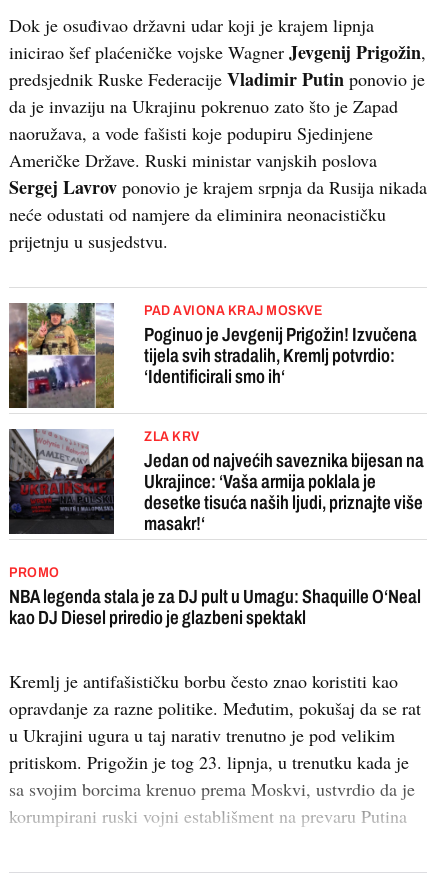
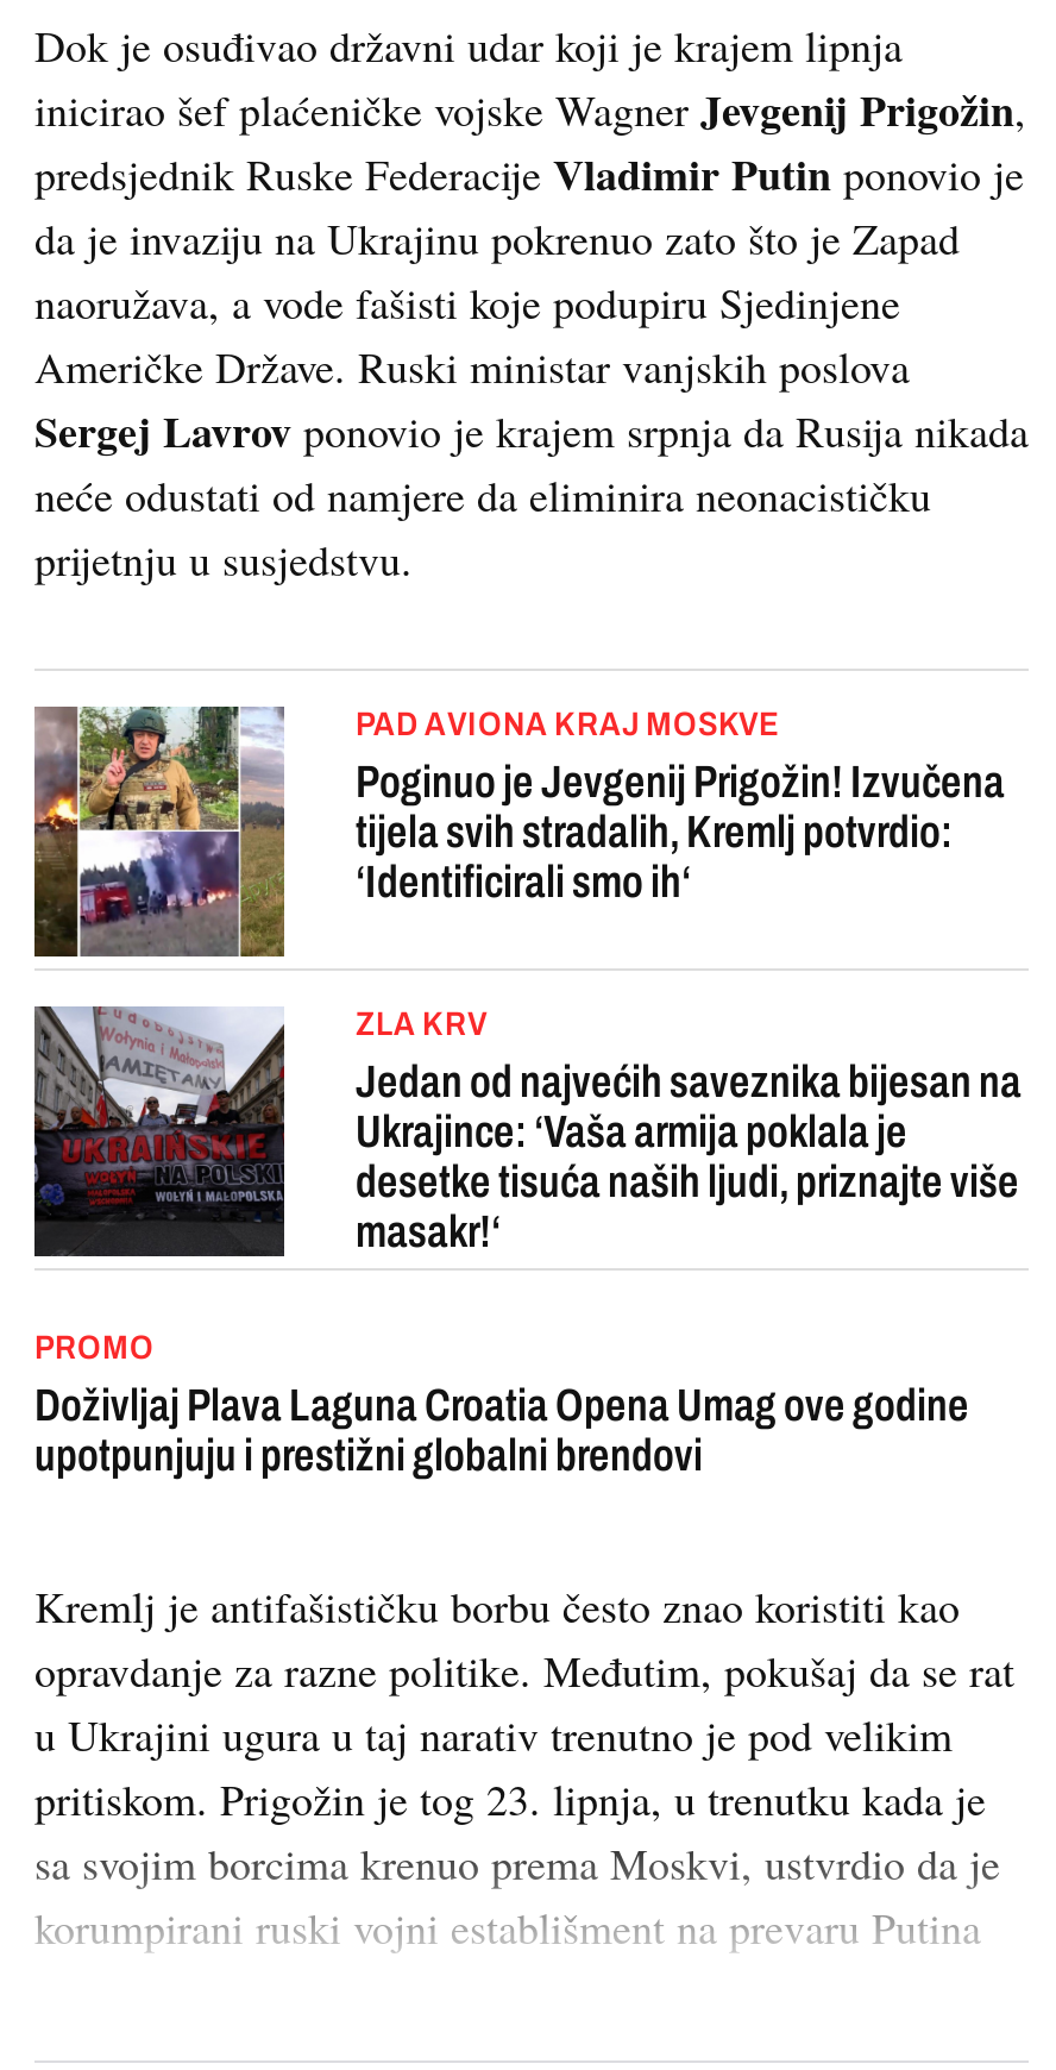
[9,586,421,628] NBA legenda stala je za DJ pult u Umagu: Shaquille O‘Neal | kao DJ Diesel priredio je glazbeni spektakl -> [34,1379,969,1479] Doživljaj Plava Laguna Croatia Opena Umag ove godine | upotpunjuju i prestižni globalni brendovi

